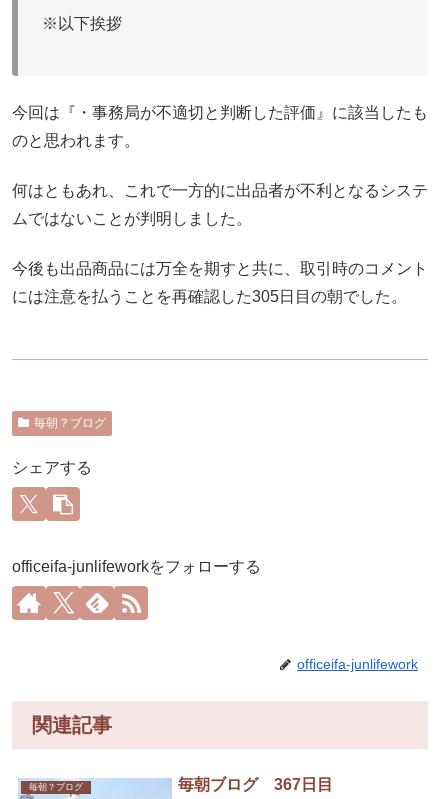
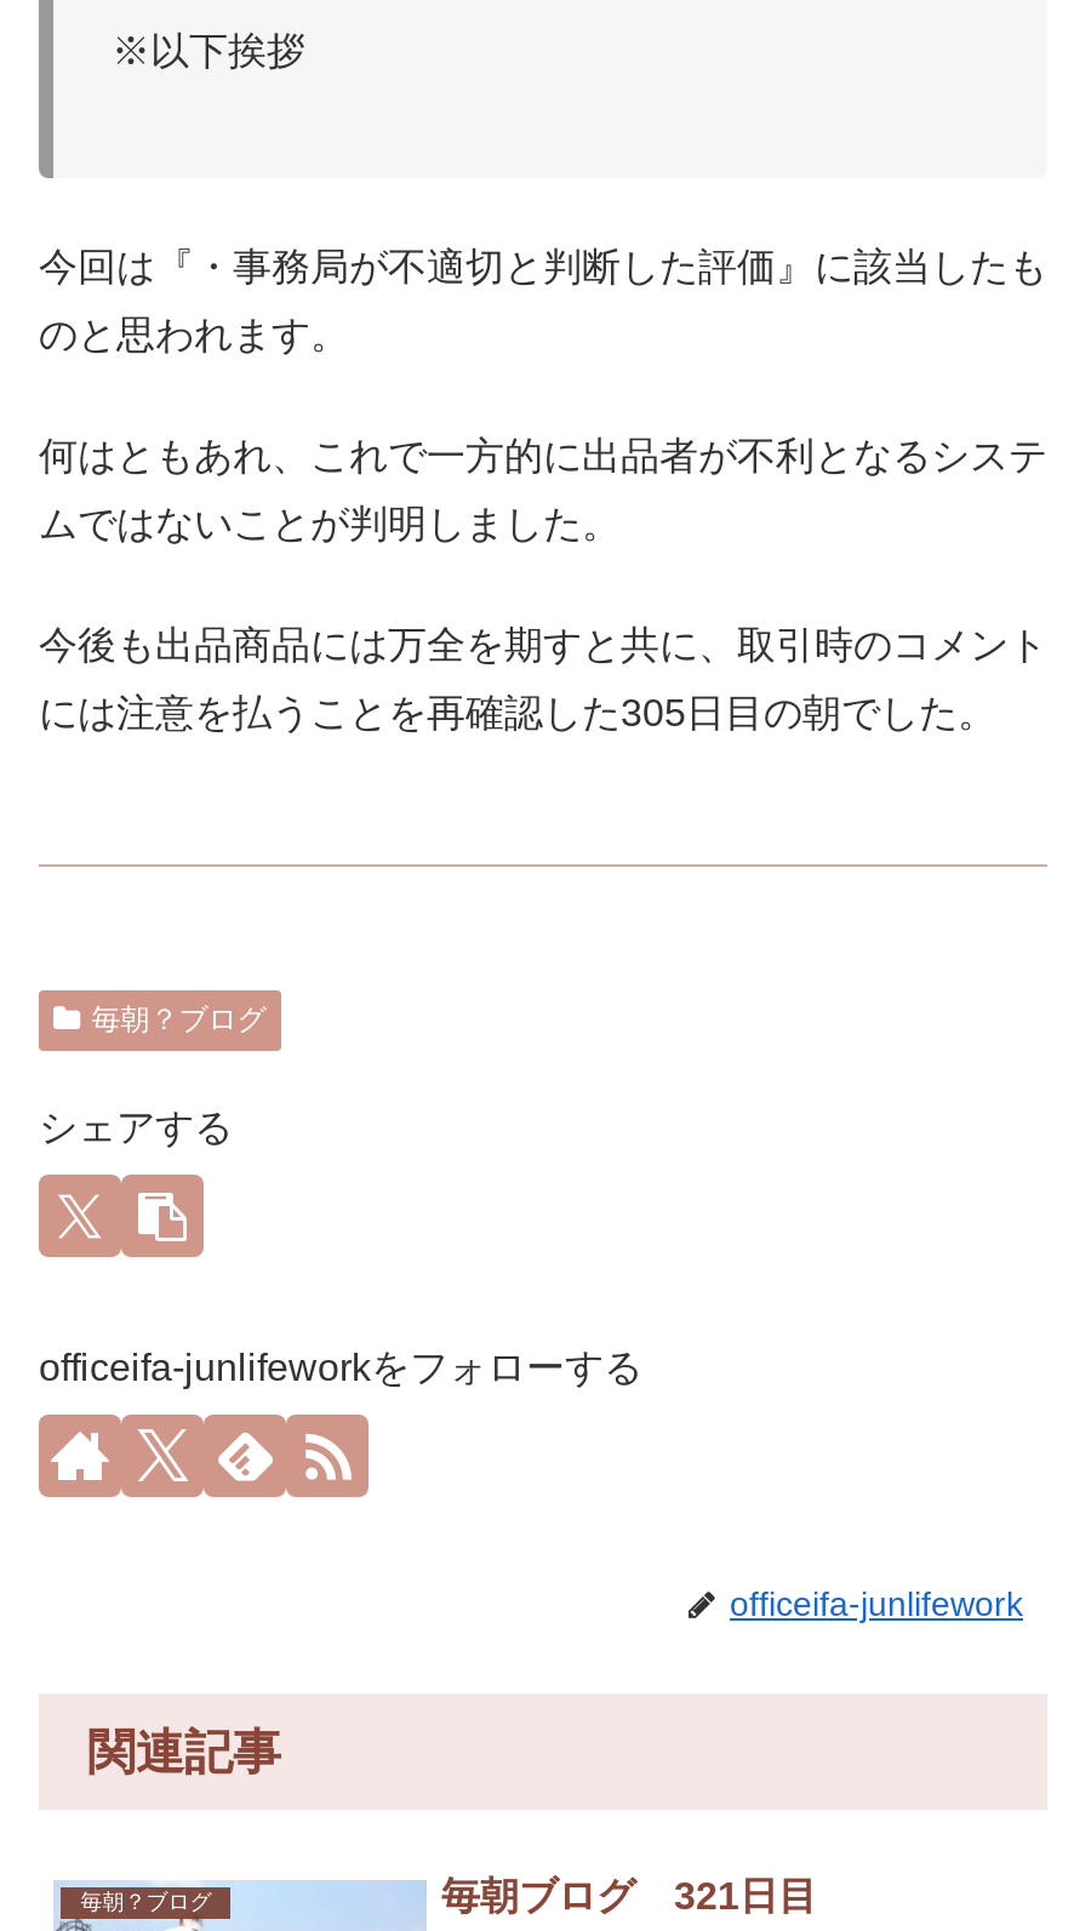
[178,776,333,793] 毎朝ブログ 367日目 -> [441,1875,817,1917] 毎朝ブログ 321日目

